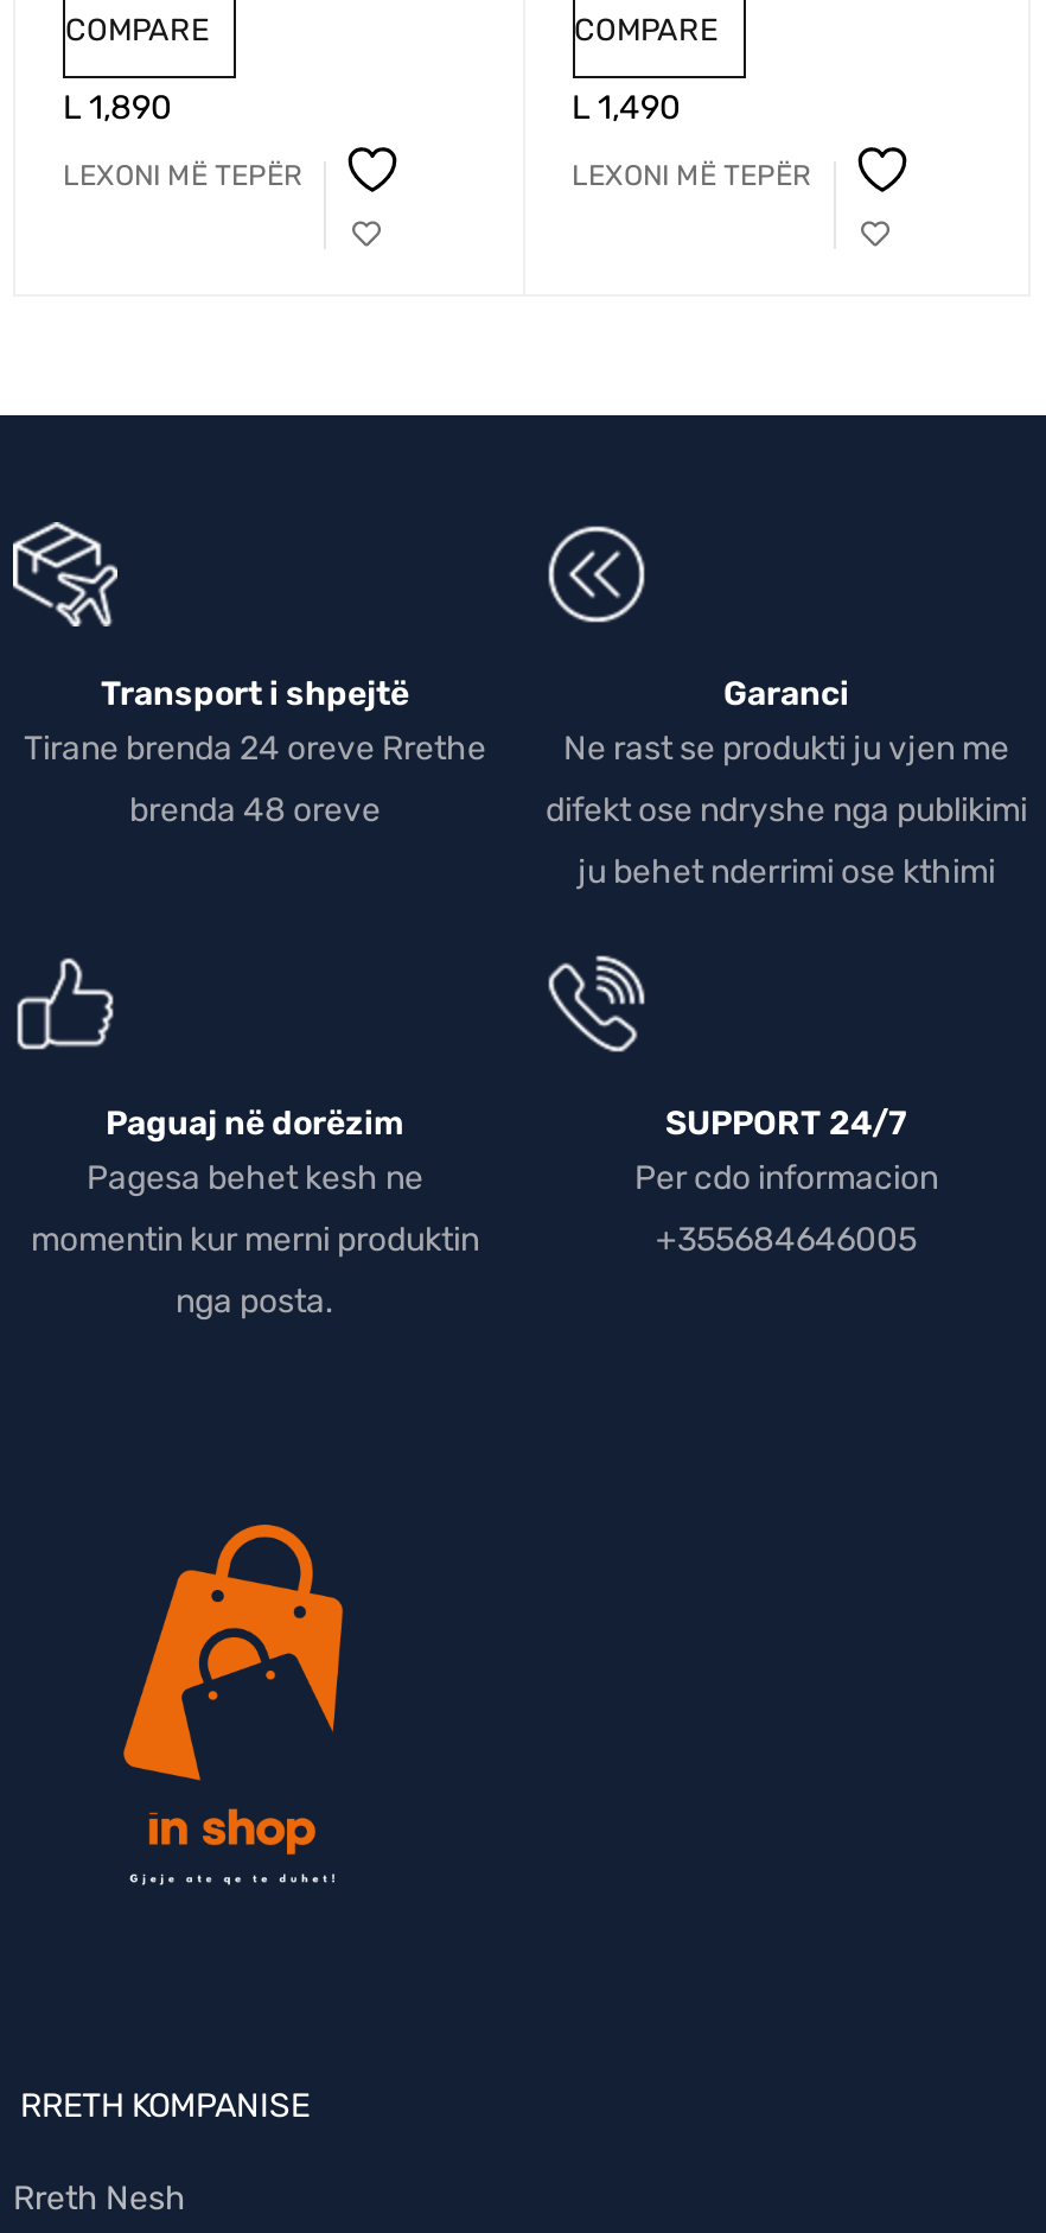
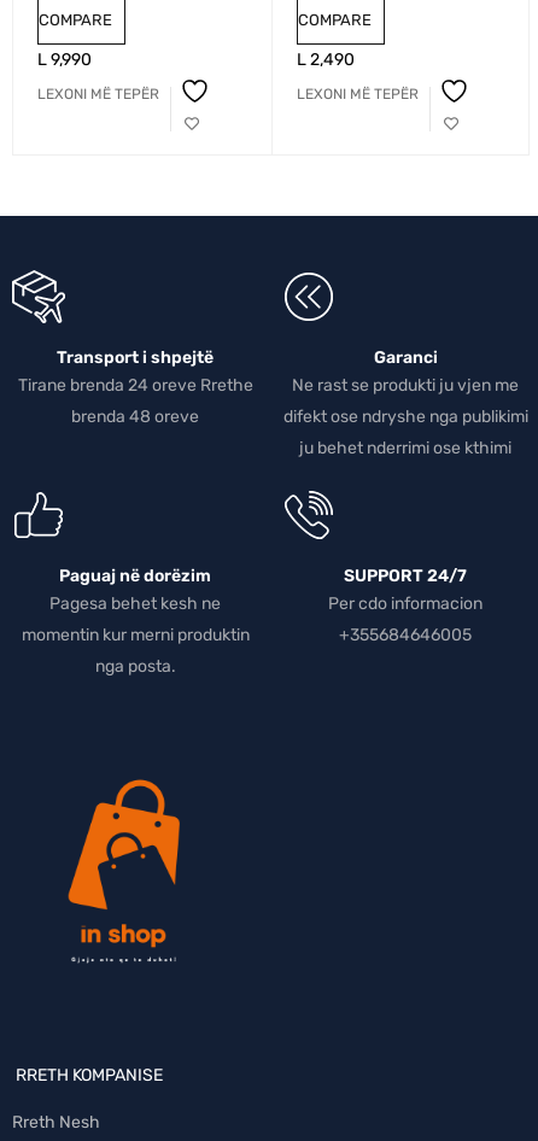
[63,88,172,128] L 1,890 -> [37,50,92,70] L 9,990
[572,88,681,128] L 1,490 -> [296,50,354,70] L 2,490

